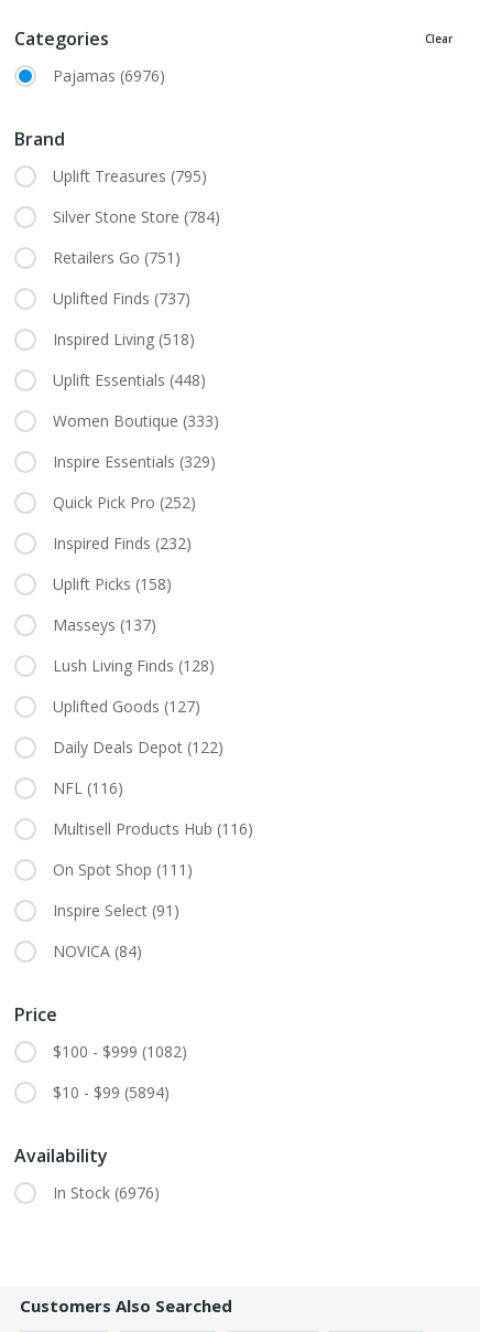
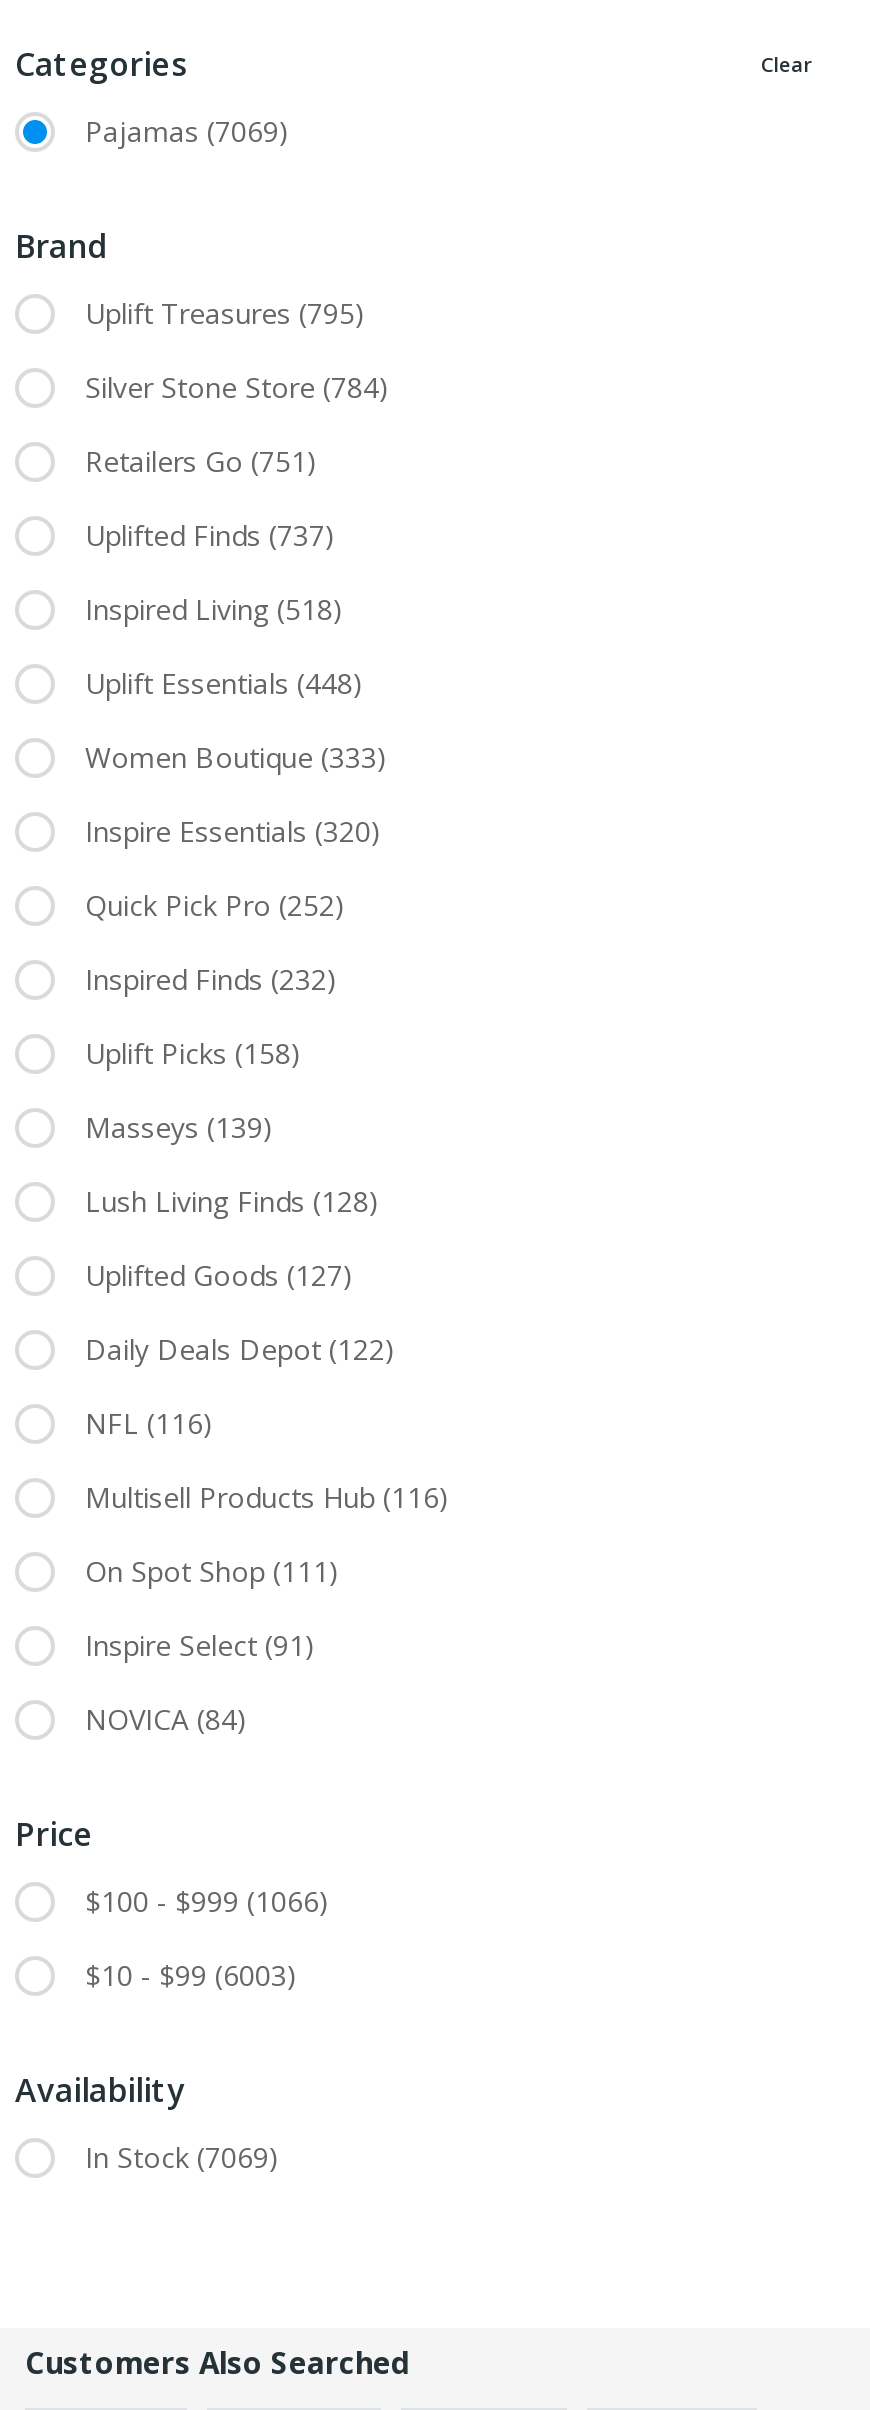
[53,65,165,86] Pajamas (6976) -> [85,111,289,149] Pajamas (7069)
[53,451,216,471] Inspire Essentials (329) -> [85,811,381,849] Inspire Essentials (320)
[53,614,156,635] Masseys (137) -> [85,1107,273,1145] Masseys (139)
[53,1040,187,1061] $100 - $999 (1082) -> [85,1881,329,1919] $100 - $999 (1066)
[53,1081,170,1102] $10 - $99 (5894) -> [85,1955,297,1993] $10 - $99 (6003)
[53,1182,160,1203] In Stock (6976) -> [85,2137,279,2175] In Stock (7069)

